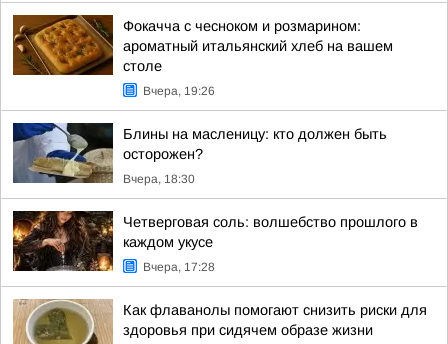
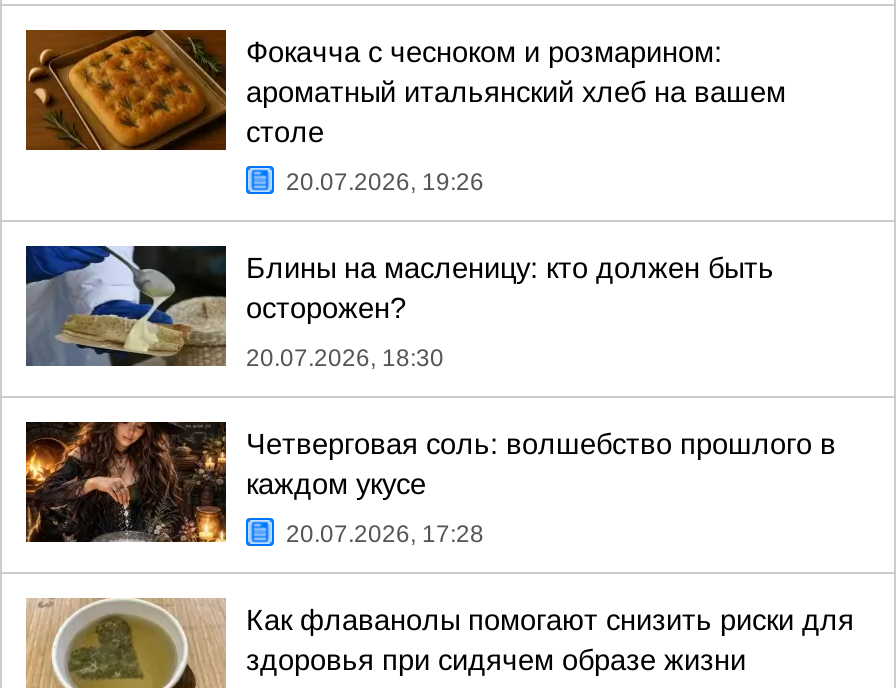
[143,84,215,98] Вчера, 19:26 -> [286,168,484,196] 20.07.2026, 19:26
[123,172,195,186] Вчера, 18:30 -> [246,344,444,372] 20.07.2026, 18:30
[143,260,215,274] Вчера, 17:28 -> [286,520,484,548] 20.07.2026, 17:28

